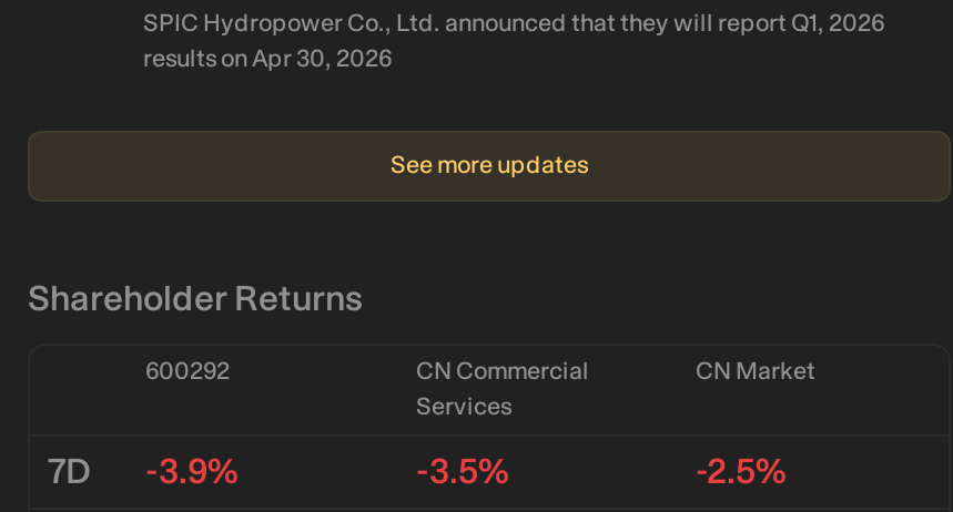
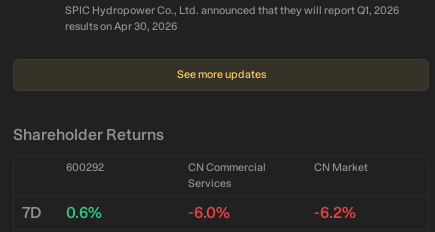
[48,449,239,491] 7D -3.9% -> [22,203,102,222] 7D 0.6%
[416,449,509,491] -3.5% -> [188,203,230,222] -6.0%
[696,449,787,491] -2.5% -> [314,203,356,222] -6.2%

